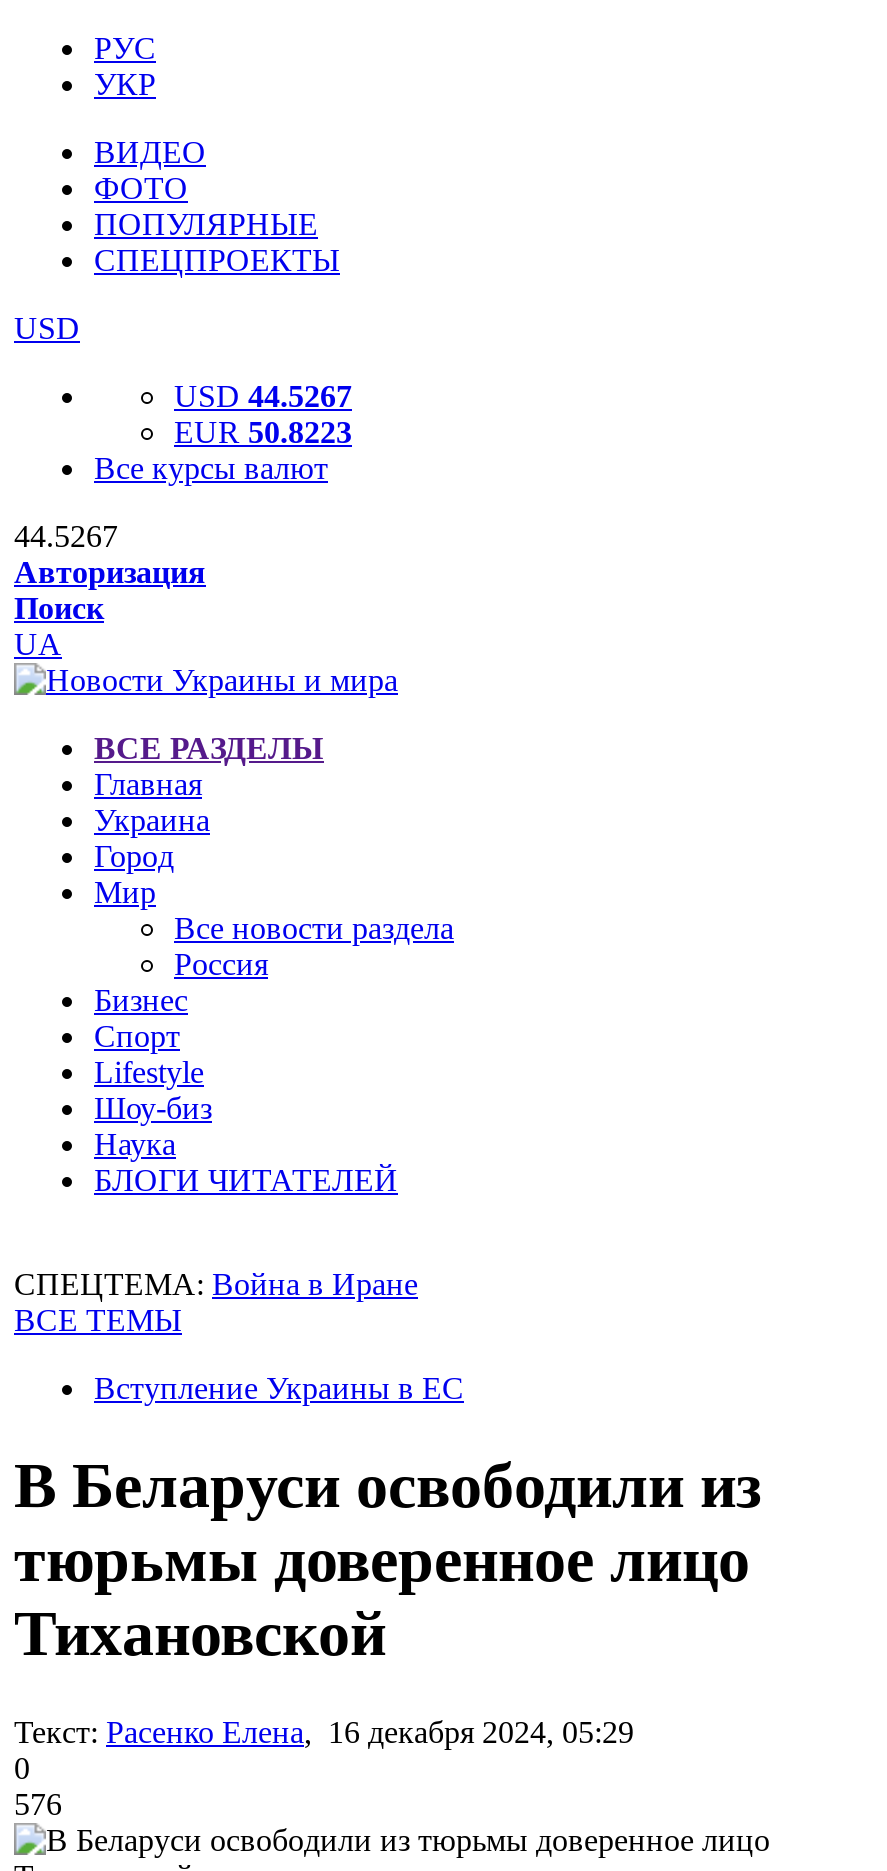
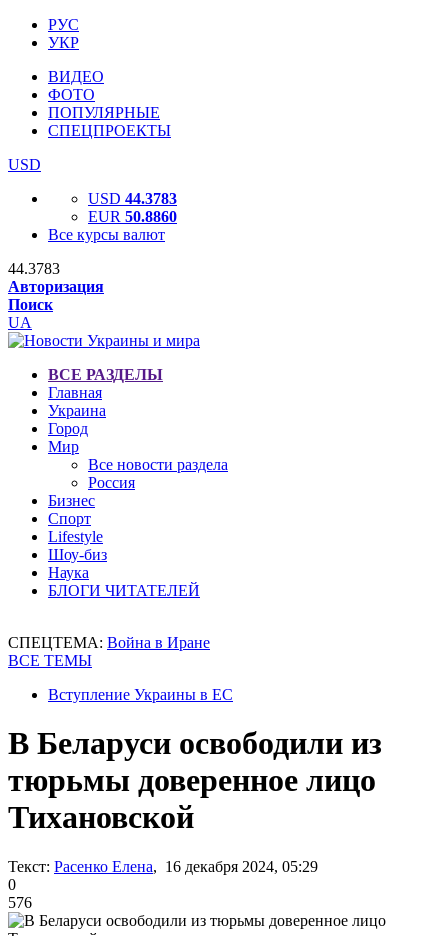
[174,379,352,413] USD 44.5267 -> [88,190,177,207] USD 44.3783
[174,415,352,449] EUR 50.8223 -> [88,208,177,225] EUR 50.8860
[14,519,118,553] 44.5267 -> [8,260,60,277] 44.3783

